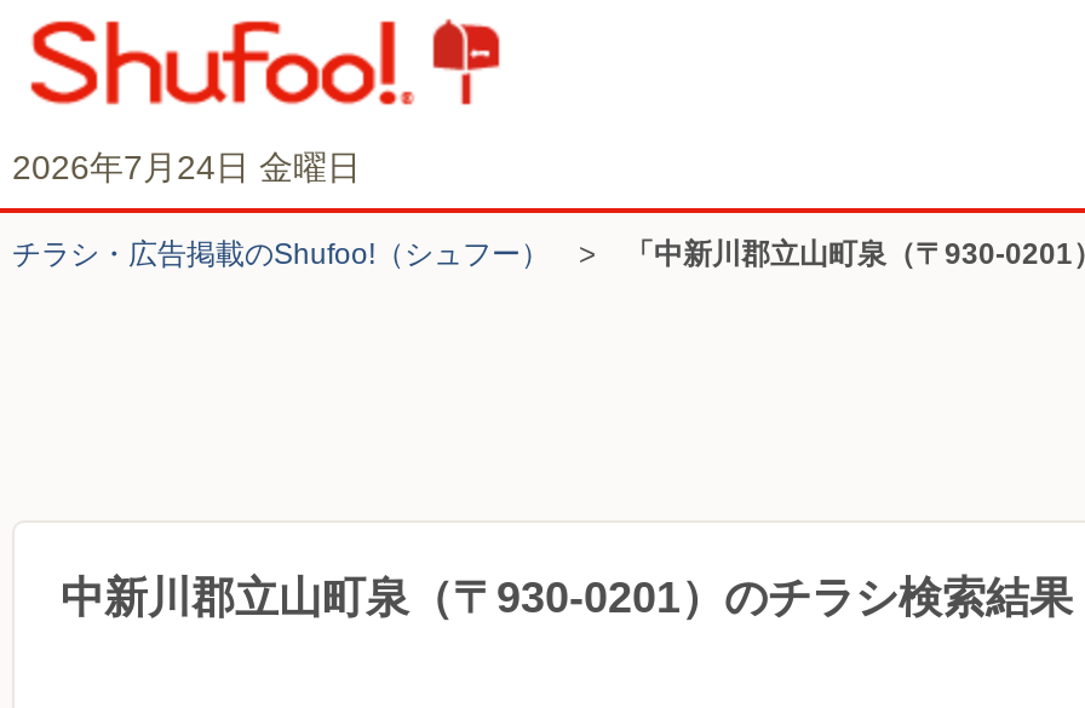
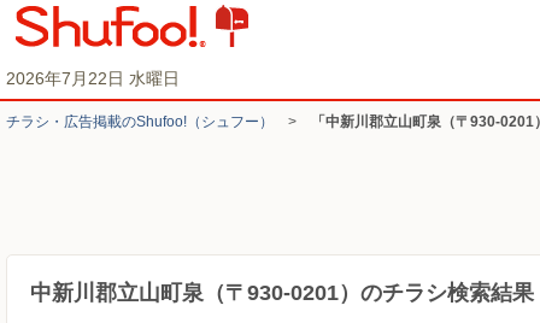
[12,148,361,186] 2026年7月24日 金曜日 -> [6,69,180,88] 2026年7月22日 水曜日

